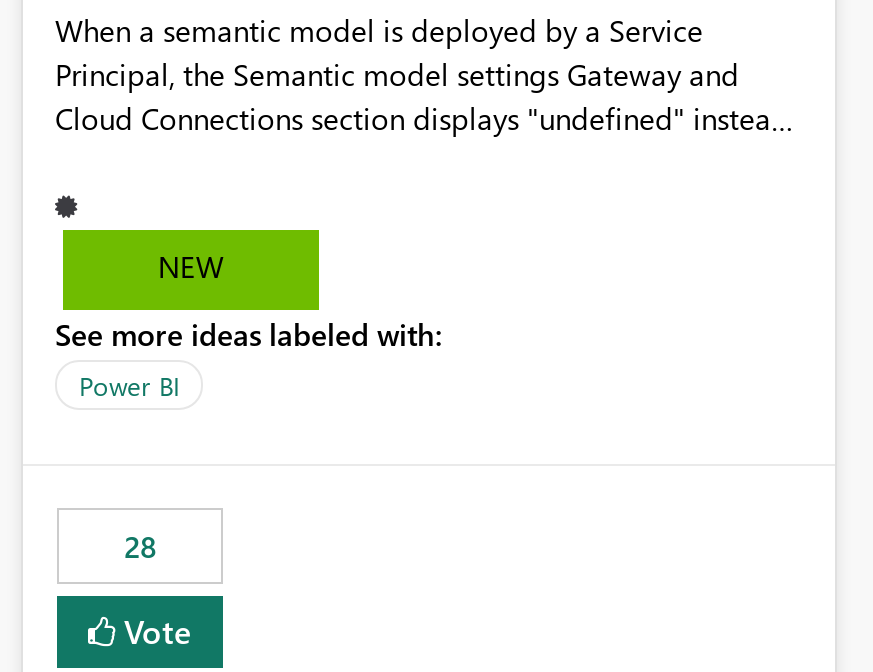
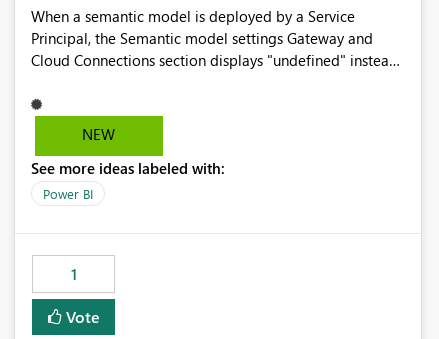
[124,527,156,567] 28 -> [70,264,76,284] 1

